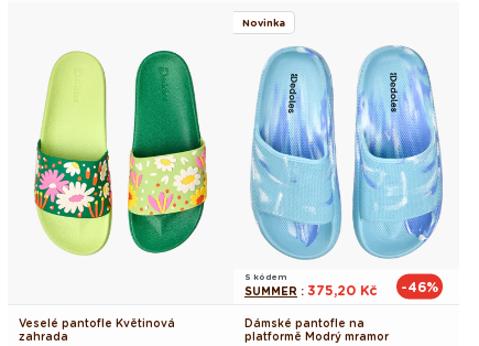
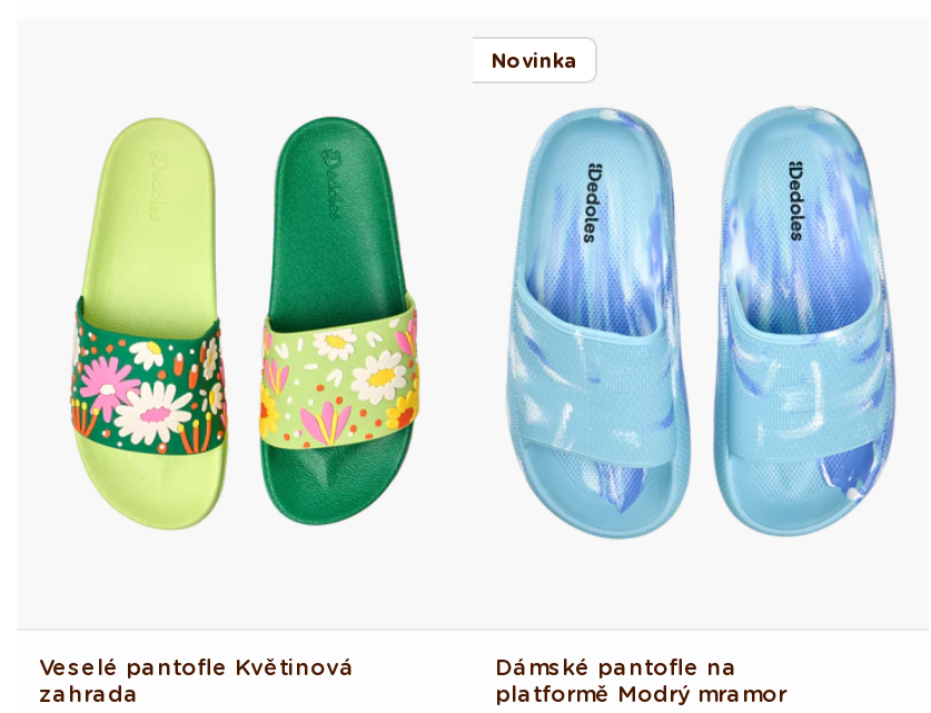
[244,271,438,298] S kódem | SUMMER: 375,20 Kč | -46% -> none

